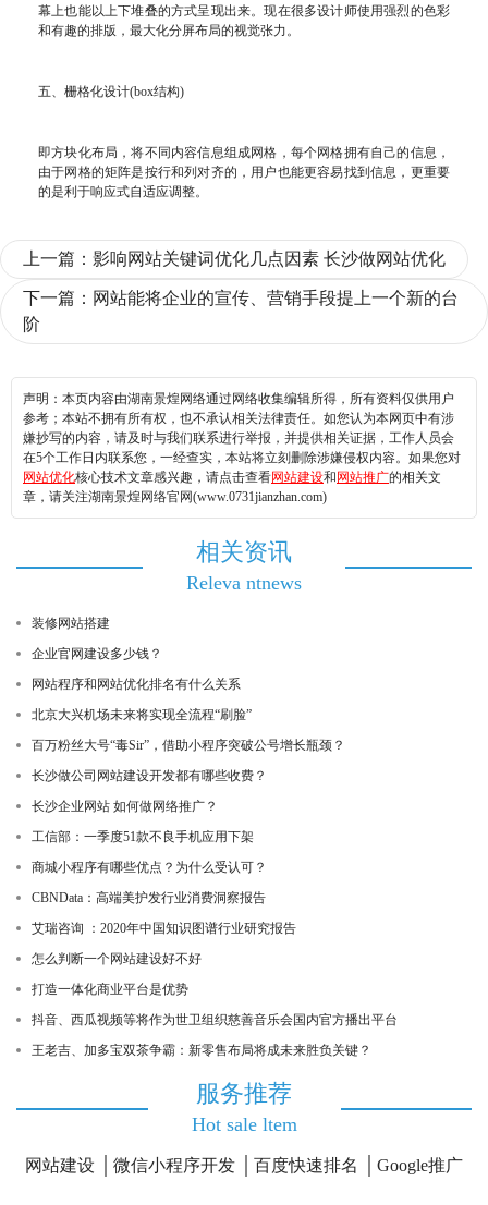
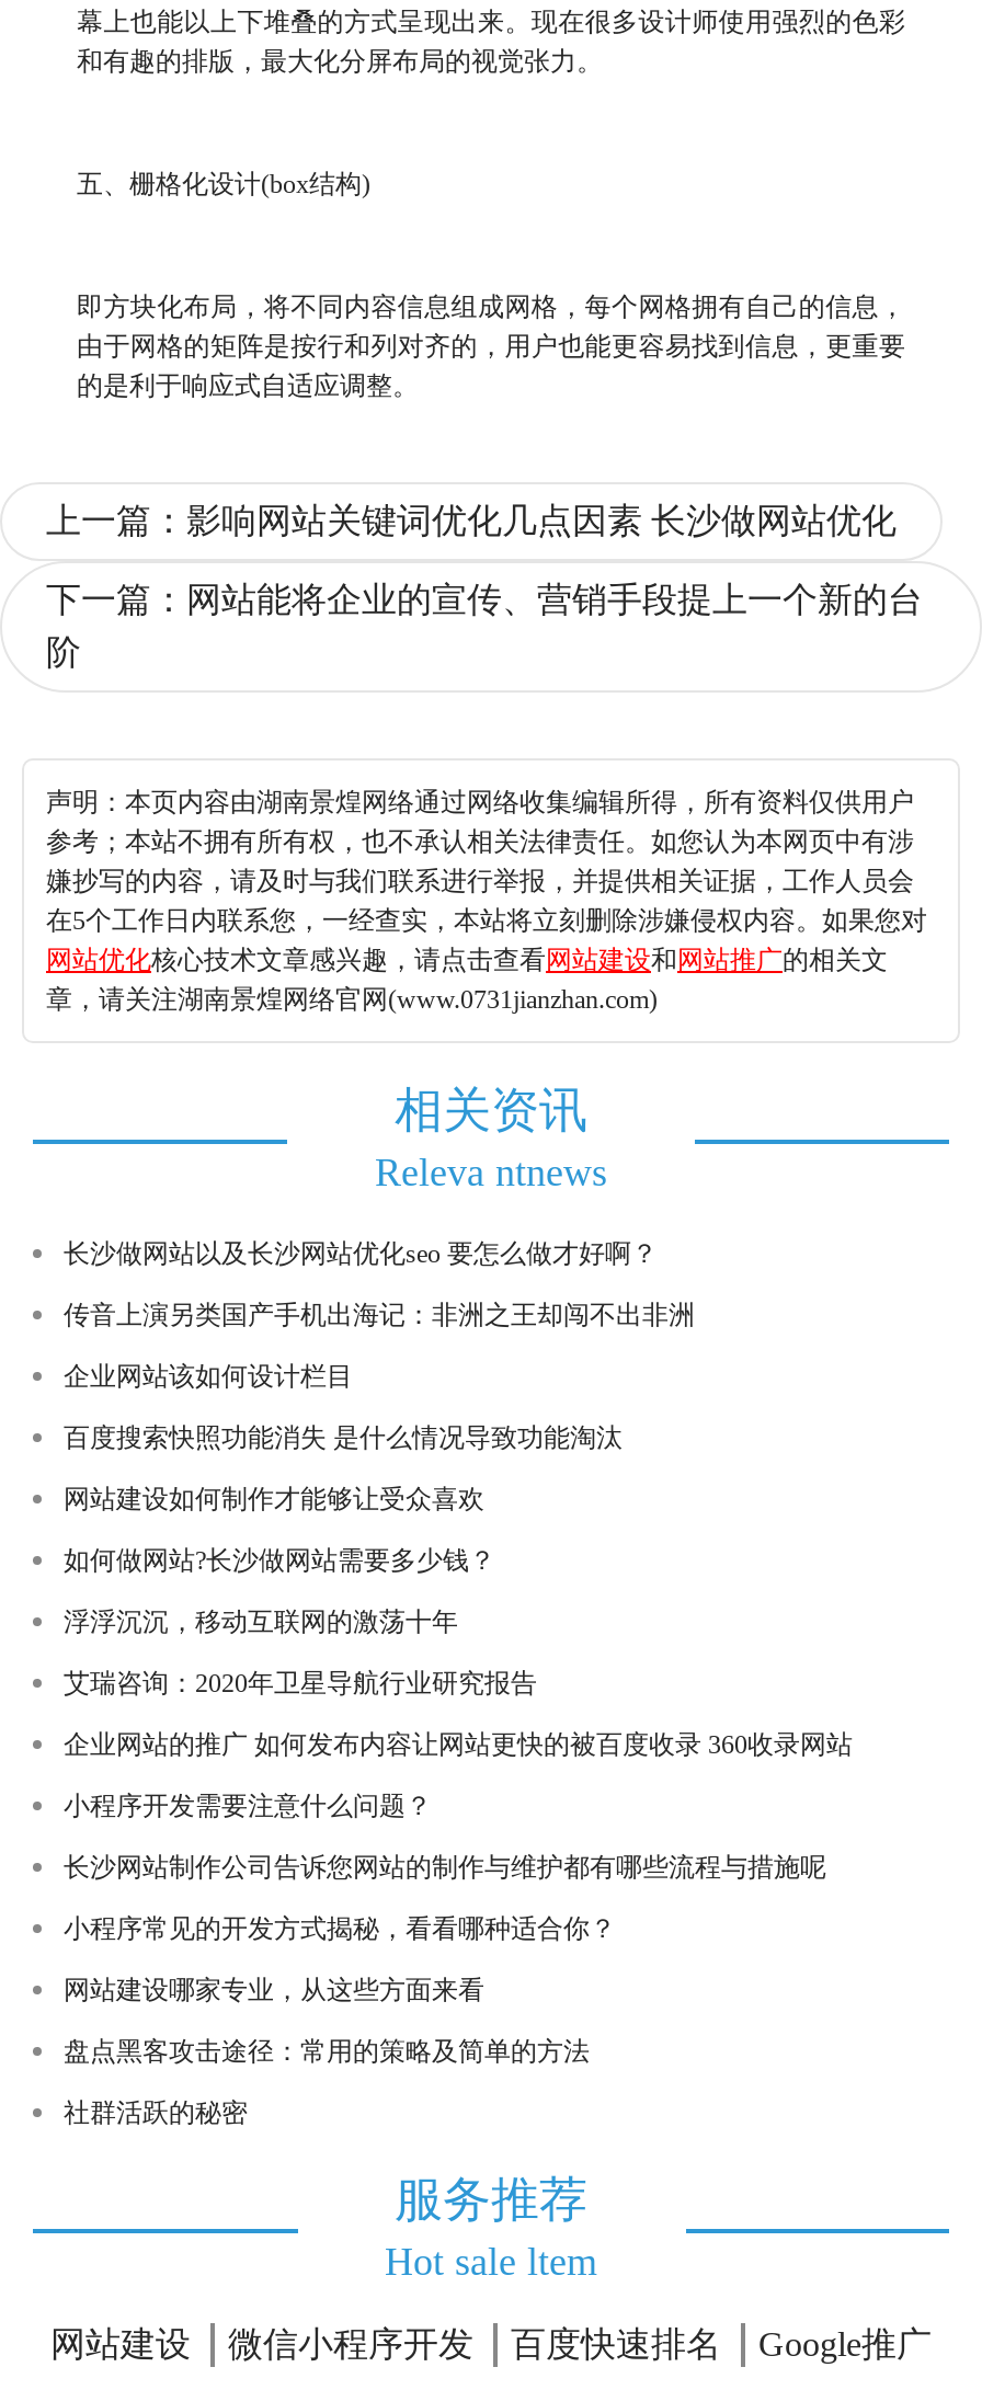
[32,616,110,631] 装修网站搭建 -> [64,1239,658,1269] 长沙做网站以及长沙网站优化seo 要怎么做才好啊？
[32,646,162,661] 企业官网建设多少钱？ -> [64,1300,695,1331] 传音上演另类国产手机出海记：非洲之王却闯不出非洲
[32,677,241,692] 网站程序和网站优化排名有什么关系 -> [64,1361,353,1392] 企业网站该如何设计栏目
[32,707,252,722] 北京大兴机场未来将实现全流程“刷脸” -> [64,1423,623,1453] 百度搜索快照功能消失 是什么情况导致功能淘汰
[32,738,345,753] 百万粉丝大号“毒Sir”，借助小程序突破公号增长瓶颈？ -> [64,1484,484,1515] 网站建设如何制作才能够让受众喜欢
[32,768,267,783] 长沙做公司网站建设开发都有哪些收费？ -> [64,1545,495,1576] 如何做网站?长沙做网站需要多少钱？
[32,799,218,814] 长沙企业网站 如何做网络推广？ -> [64,1607,458,1637] 浮浮沉沉，移动互联网的激荡十年
[32,829,254,844] 工信部：一季度51款不良手机应用下架 -> [64,1668,537,1699] 艾瑞咨询：2020年卫星导航行业研究报告
[32,860,267,875] 商城小程序有哪些优点？为什么受认可？ -> [64,1729,853,1760] 企业网站的推广 如何发布内容让网站更快的被百度收录 360收录网站
[32,890,266,905] CBNData：高端美护发行业消费洞察报告 -> [64,1791,432,1821] 小程序开发需要注意什么问题？
[32,921,296,936] 艾瑞咨询 ：2020年中国知识图谱行业研究报告 -> [64,1852,826,1883] 长沙网站制作公司告诉您网站的制作与维护都有哪些流程与措施呢
[32,951,202,967] 怎么判断一个网站建设好不好 -> [64,1914,616,1944] 小程序常见的开发方式揭秘，看看哪种适合你？
[32,982,188,997] 打造一体化商业平台是优势 -> [64,1975,484,2006] 网站建设哪家专业，从这些方面来看
[32,1012,398,1028] 抖音、西瓜视频等将作为世卫组织慈善音乐会国内官方播出平台 -> [64,2036,590,2067] 盘点黑客攻击途径：常用的策略及简单的方法
[32,1043,371,1058] 王老吉、加多宝双茶争霸：新零售布局将成未来胜负关键？ -> [64,2098,248,2128] 社群活跃的秘密

